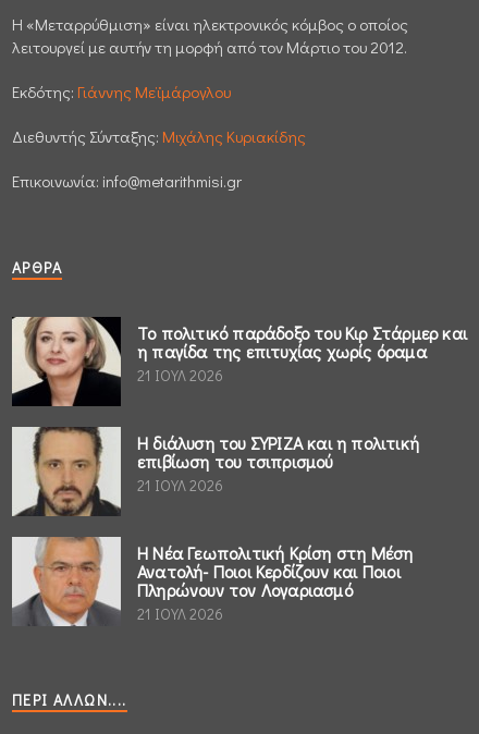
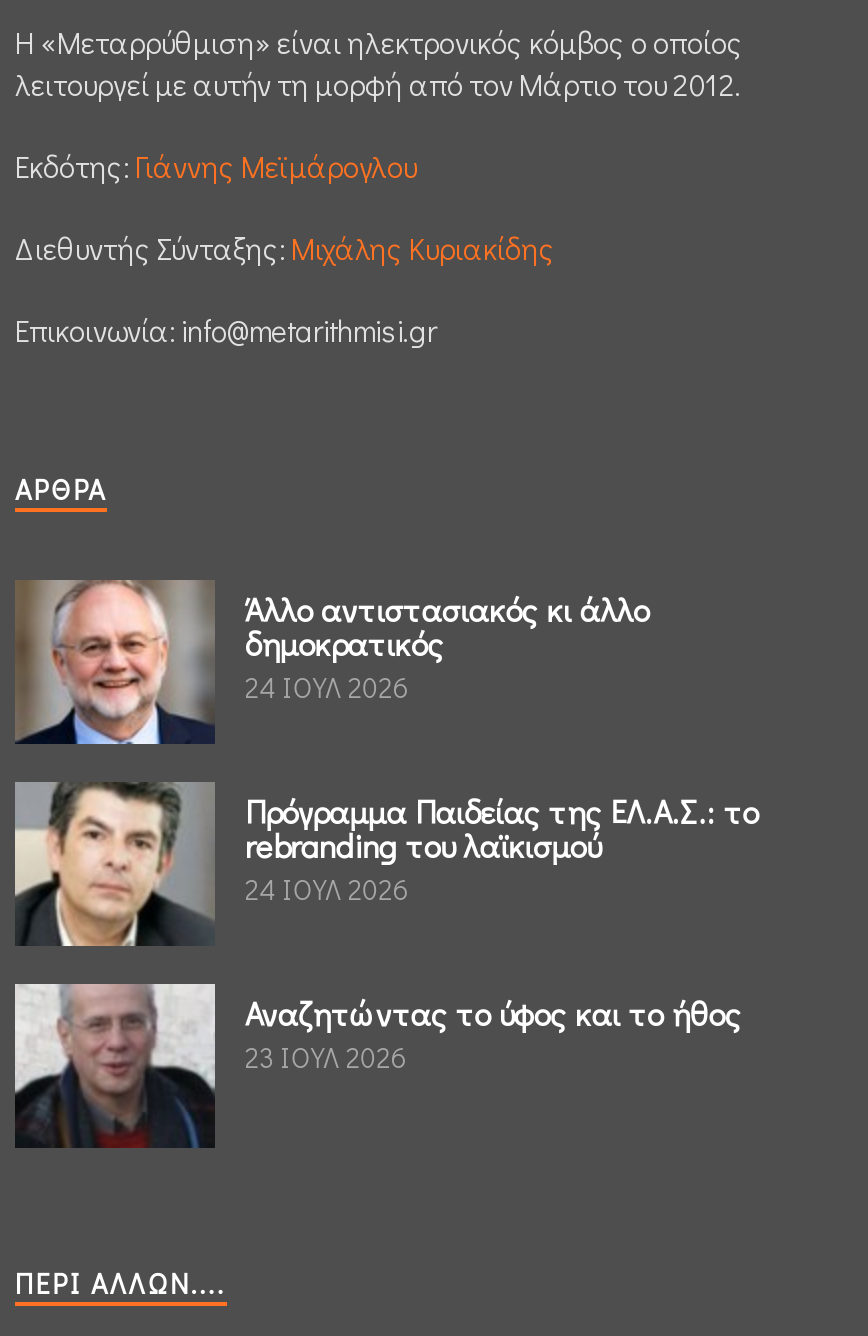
[11,316,467,407] [image] | Το πολιτικό παράδοξο του Κιρ Στάρμερ και | η παγίδα της επιτυχίας χωρίς όραμα | 21 ΙΟΥΛ 2026 -> [15,578,649,746] [image] | Άλλο αντιστασιακός κι άλλο | δημοκρατικός | 24 ΙΟΥΛ 2026
[11,426,419,517] [image] | Η διάλυση του ΣΥΡΙΖΑ και η πολιτική | επιβίωση του τσιπρισμού | 21 ΙΟΥΛ 2026 -> [15,782,759,948] [image] | Πρόγραμμα Παιδείας της ΕΛ.Α.Σ.: το | rebranding του λαϊκισμού | 24 ΙΟΥΛ 2026
[11,537,413,627] [image] | Η Νέα Γεωπολιτική Κρίση στη Μέση | Ανατολή- Ποιοι Κερδίζουν και Ποιοι | Πληρώνουν τον Λογαριασμό | 21 ΙΟΥΛ 2026 -> [13,982,741,1150] [image] | Αναζητώντας το ύφος και το ήθος | 23 ΙΟΥΛ 2026

